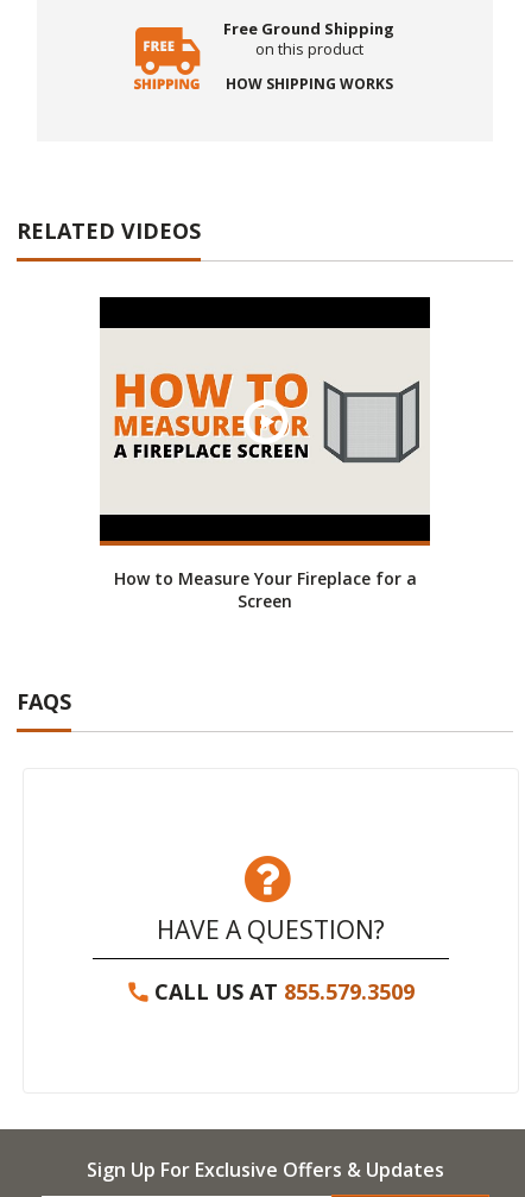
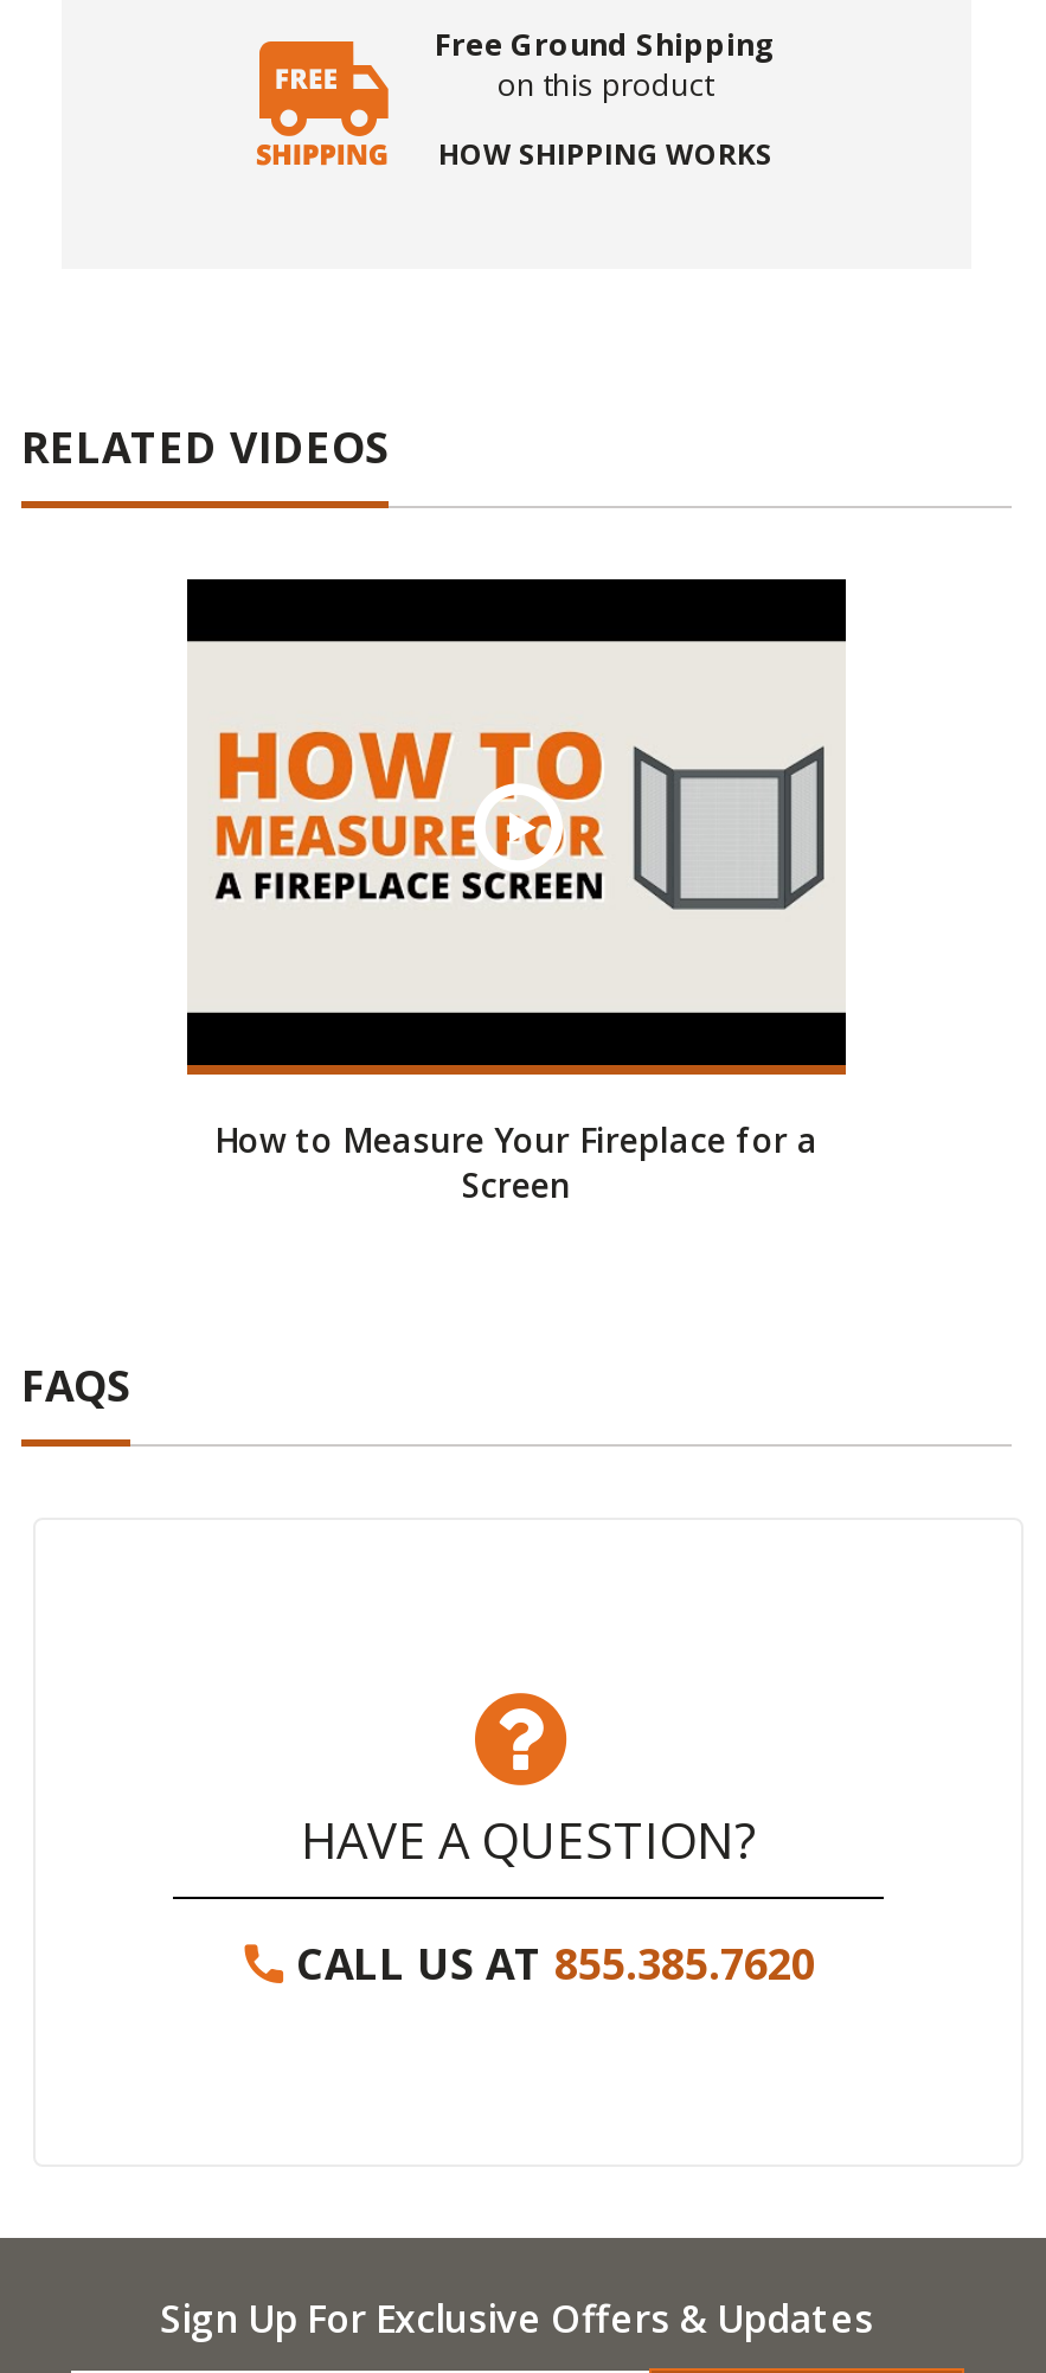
[154,977,415,1006] CALL US AT 855.579.3509 -> [296,1934,815,1991] CALL US AT 855.385.7620

